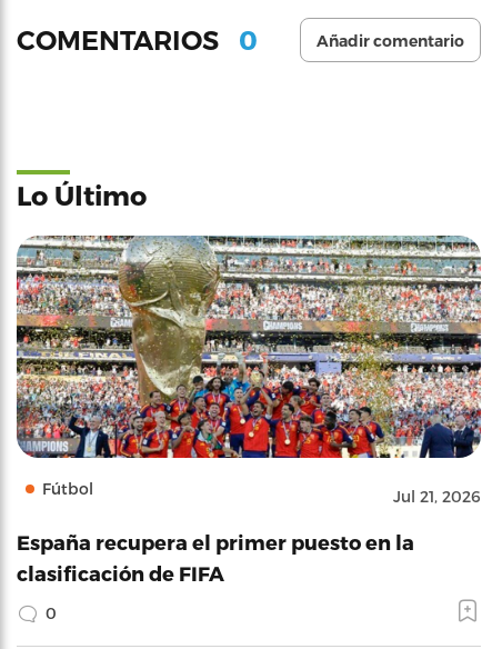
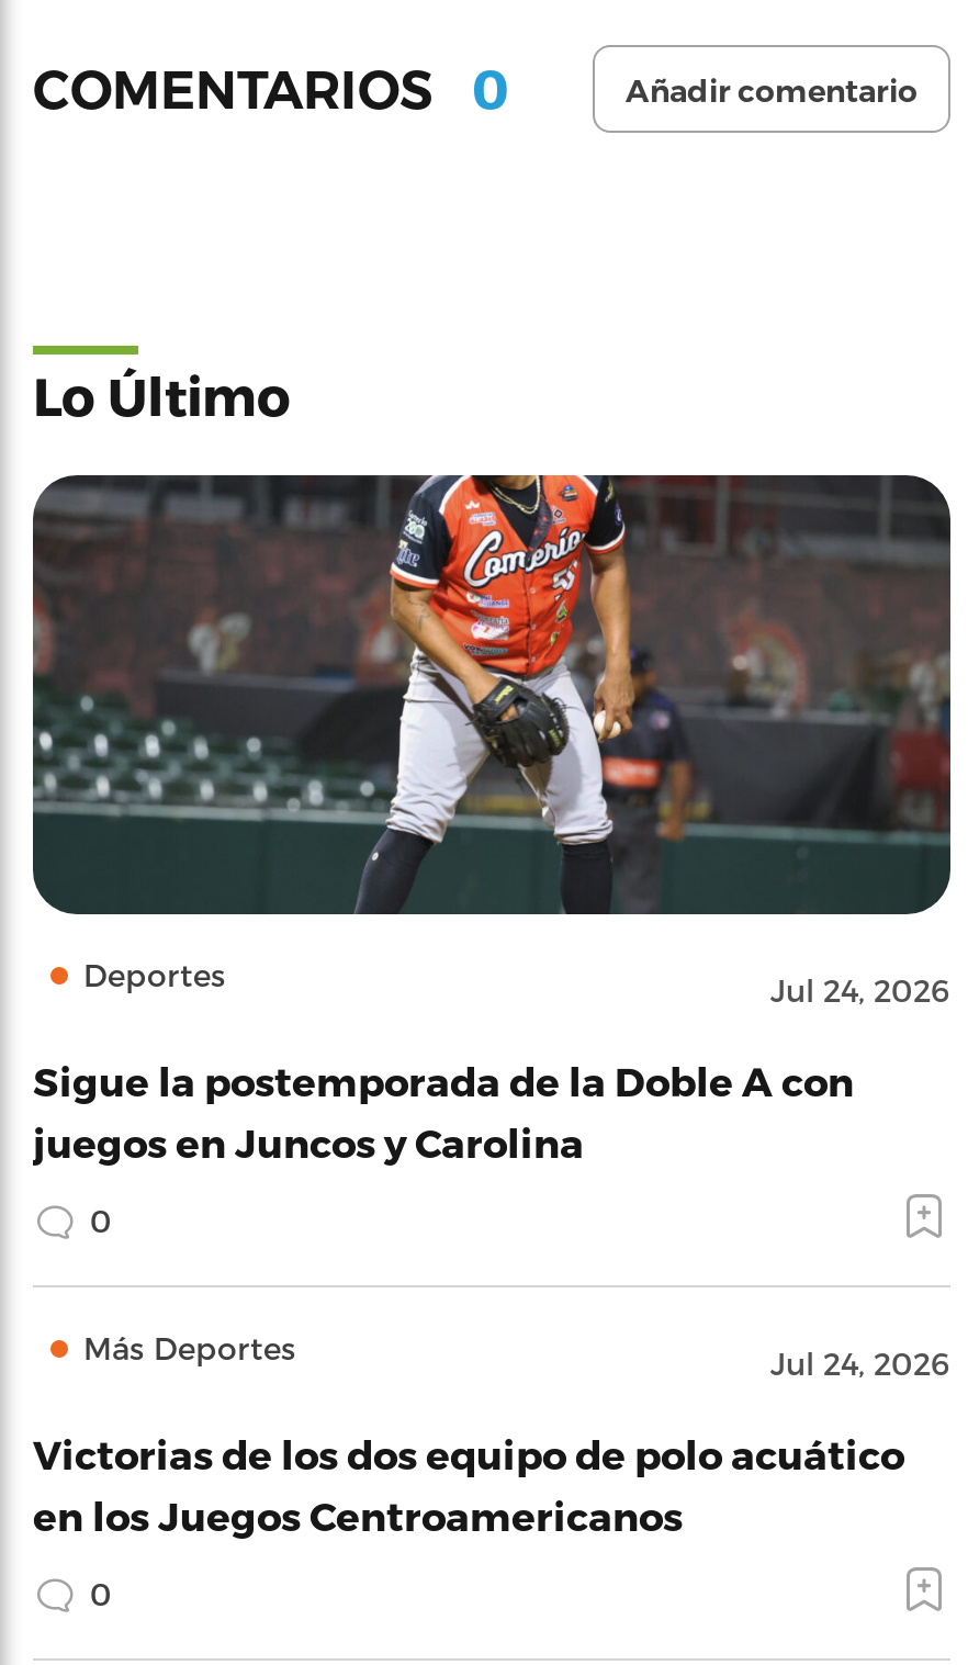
[16,234,482,585] [image] | Fútbol | Jul 21, 2026 | España recupera el primer puesto en la | clasificación de FIFA -> [31,473,953,1538] [image] | Deportes | Jul 24, 2026 | Sigue la postemporada de la Doble A con | juegos en Juncos y Carolina | 0 | Más Deportes | Jul 24, 2026 | Victorias de los dos equipo de polo acuático | en los Juegos Centroamericanos

